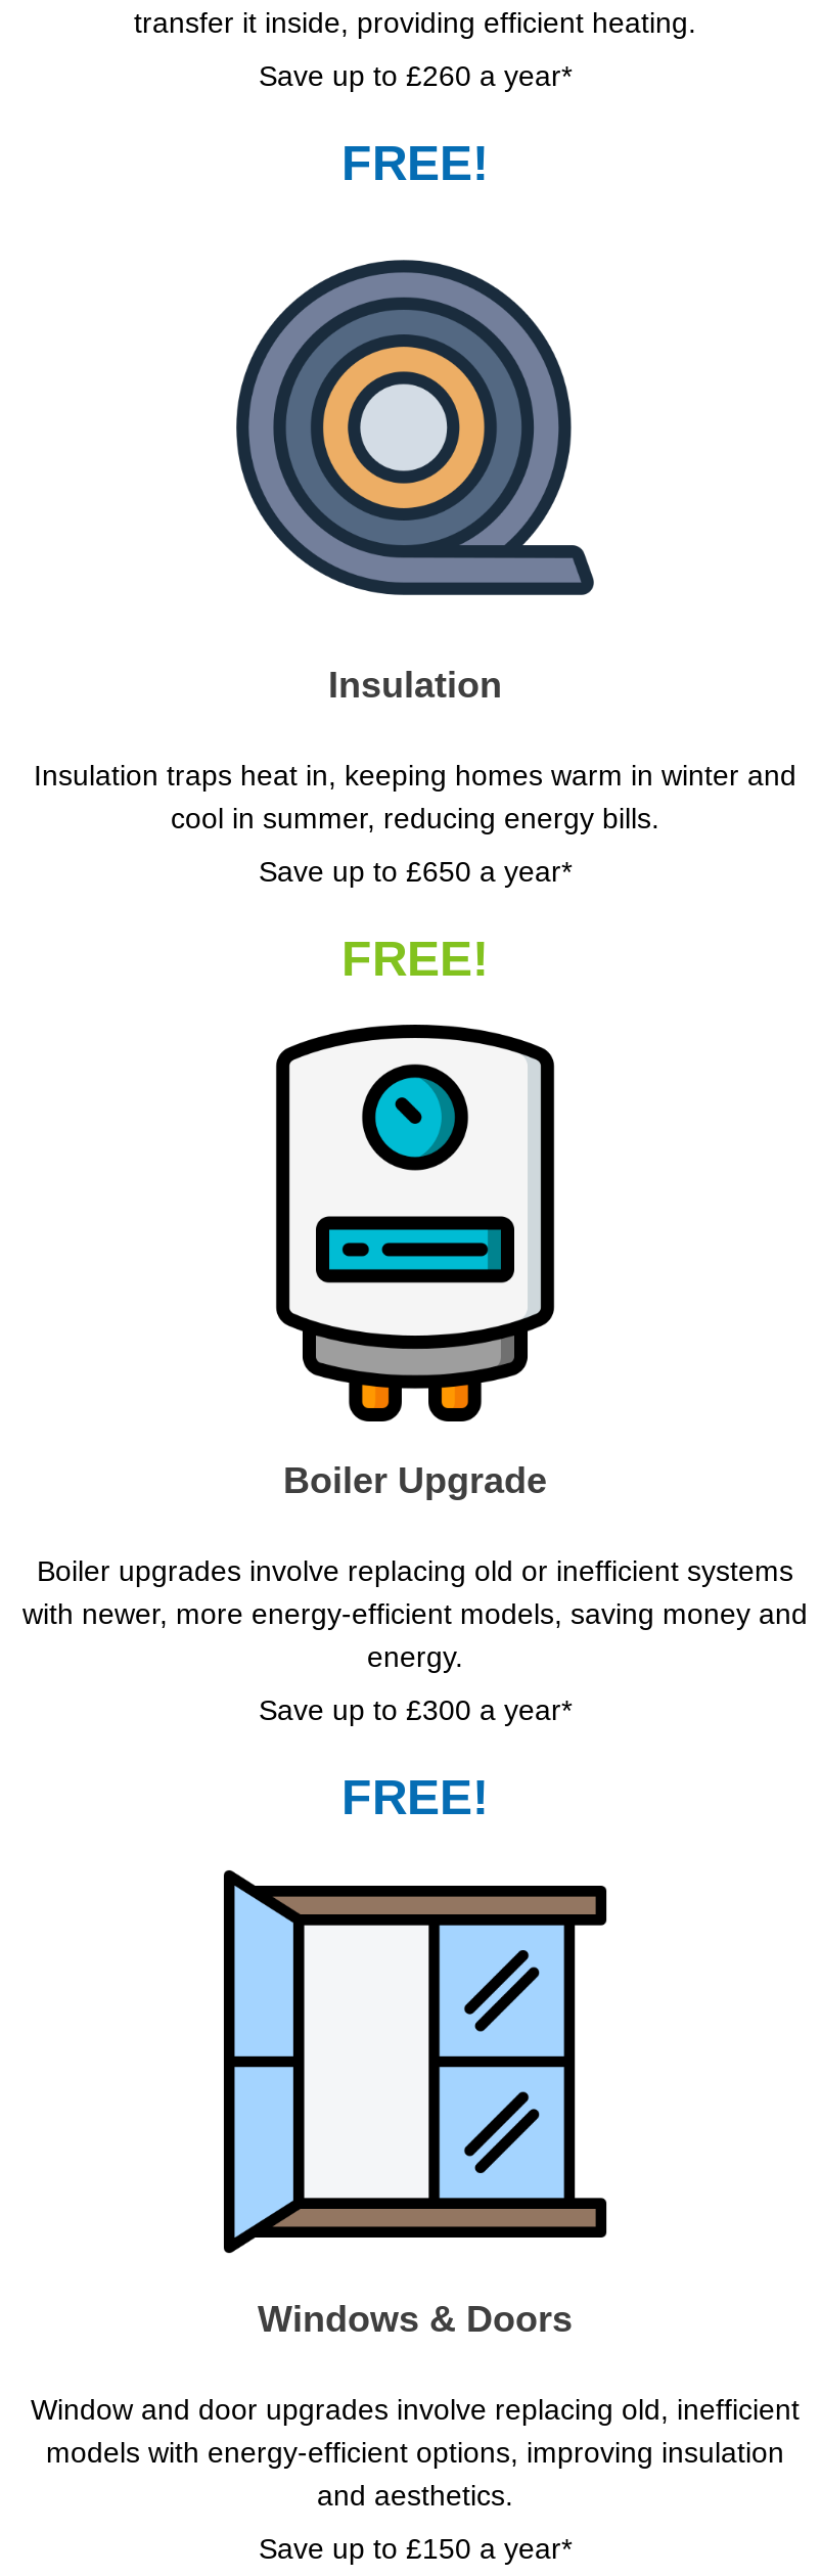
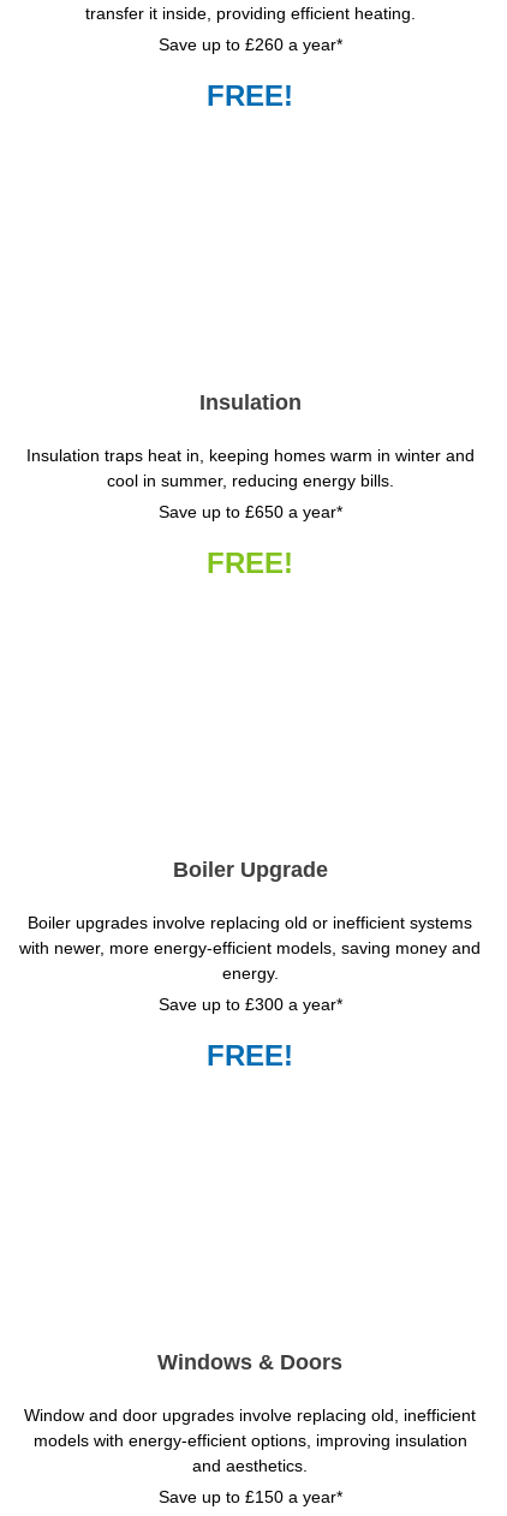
[233,258,595,597] [image] -> none
[274,1023,556,1423] [image] -> none
[221,1867,609,2256] [image] -> none

